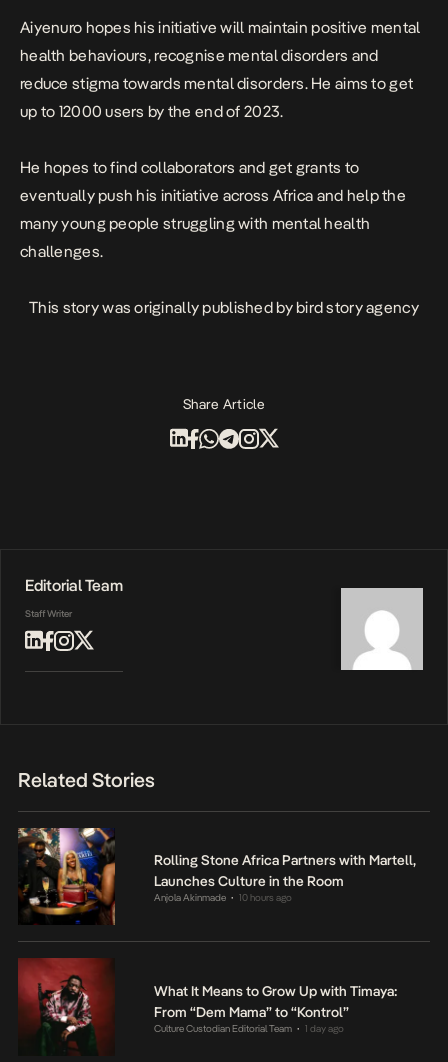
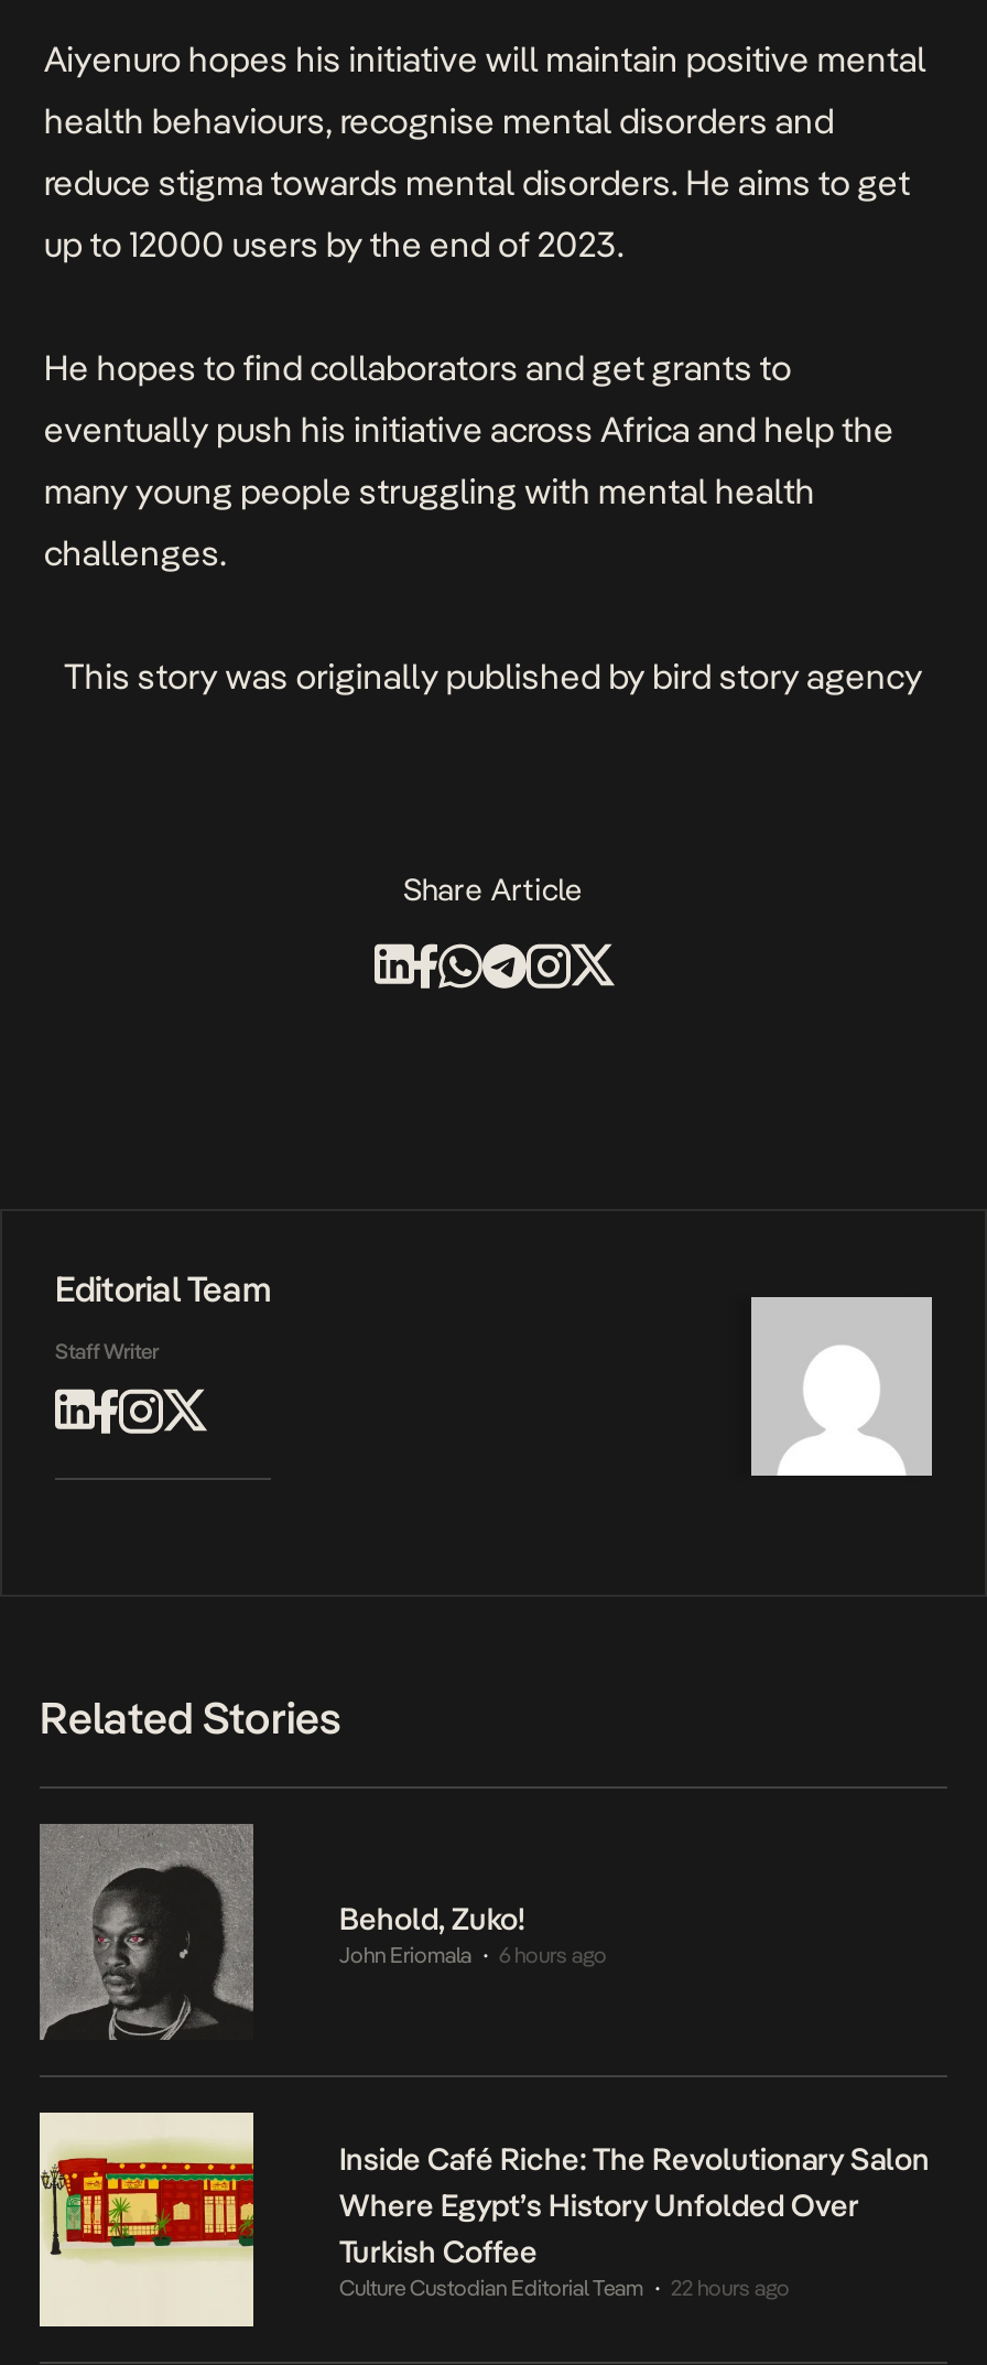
[18,827,416,925] [image] | Rolling Stone Africa Partners with Martell, | Launches Culture in the Room | Anjola Akinmade | 10 hours ago -> [37,1824,607,2042] [image] | Behold, Zuko! | John Eriomala | 6 hours ago
[18,957,397,1047] [image] | What It Means to Grow Up with Timaya: | From “Dem Mama” to “Kontrol” -> [37,2110,930,2331] [image] | Inside Café Riche: The Revolutionary Salon | Where Egypt’s History Unfolded Over | Turkish Coffee
[154,1023,343,1034] Culture Custodian Editorial Team 1 day ago -> [339,2276,790,2300] Culture Custodian Editorial Team 22 hours ago

